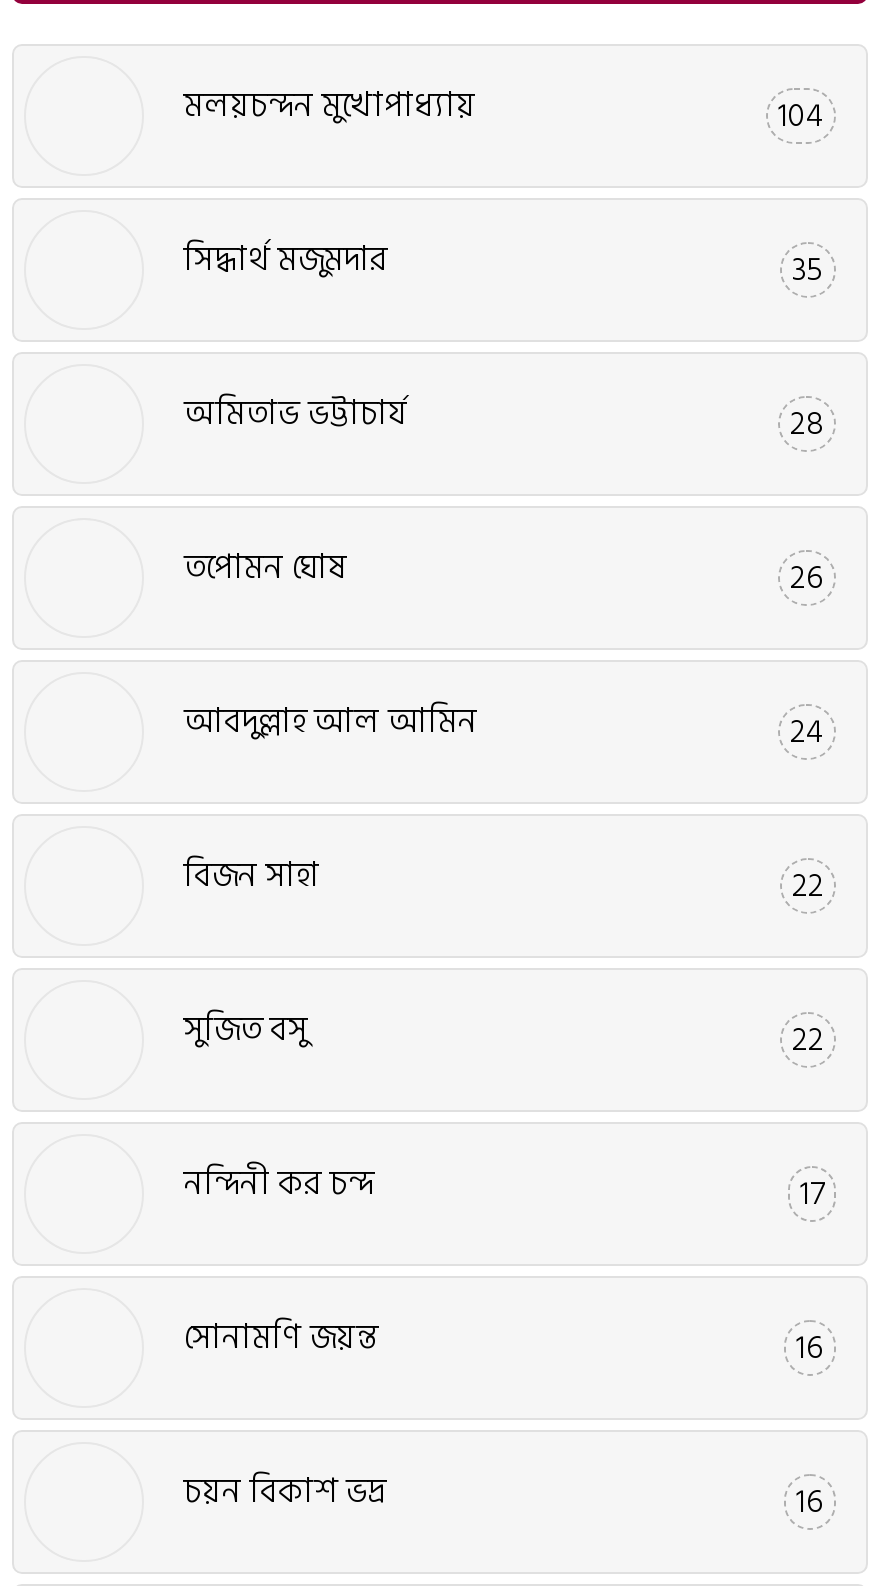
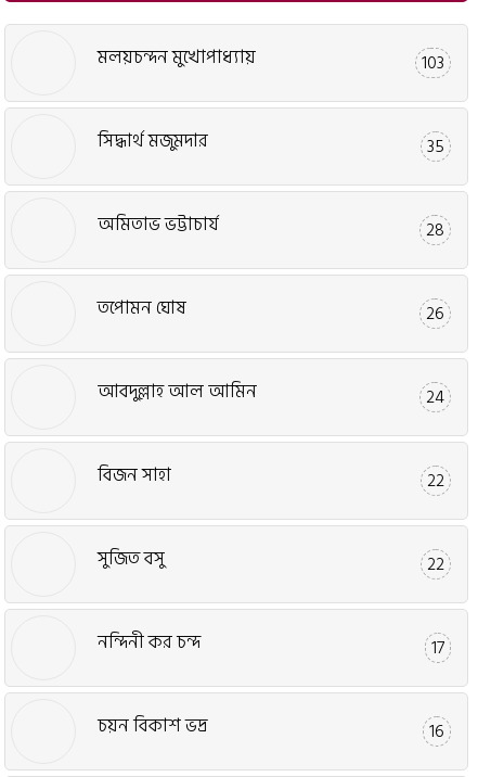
[778,90,824,142] 104 -> [422,49,444,77] 103
[184,1309,824,1374] সোনামণি জয়ন্ত | 16 -> none

